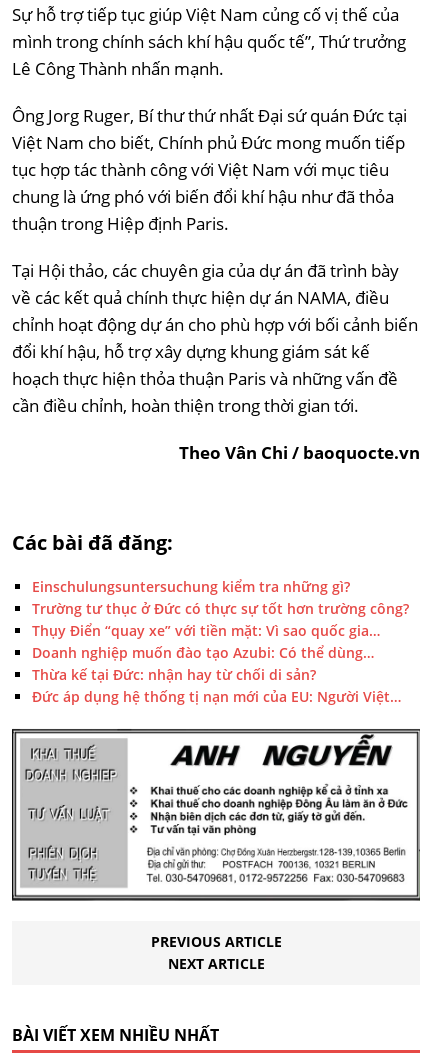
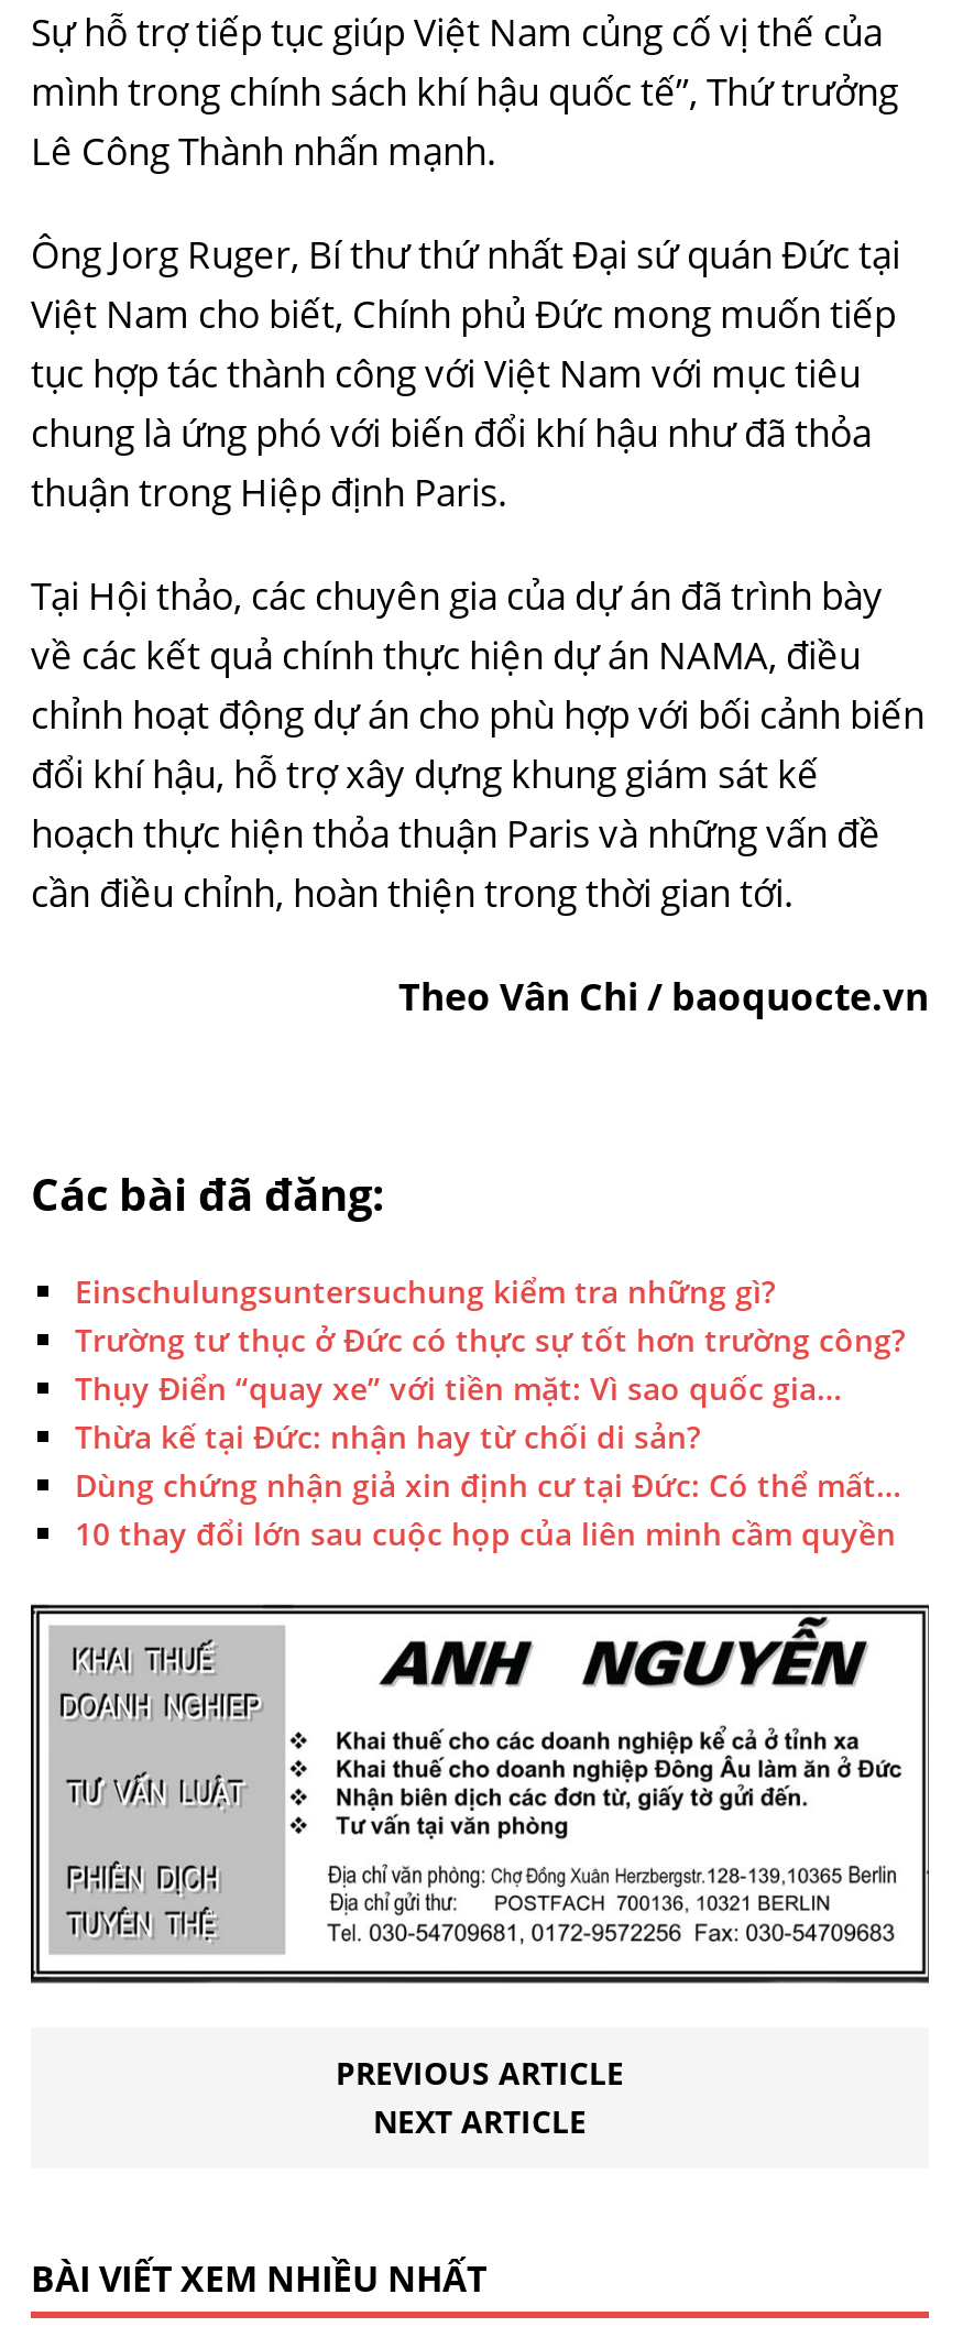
[32,643,374,662] Doanh nghiệp muốn đào tạo Azubi: Có thể dùng… -> none
moved [32,665,316,684] -> [75,1416,700,1458]: Thừa kế tại Đức: nhận hay từ chối di sản?
[32,687,401,706] Đức áp dụng hệ thống tị nạn mới của EU: Người Việt… -> [75,1464,900,1554] Dùng chứng nhận giả xin định cư tại Đức: Có thể mất… | 10 thay đổi lớn sau cuộc họp của liên minh cầm quyền

